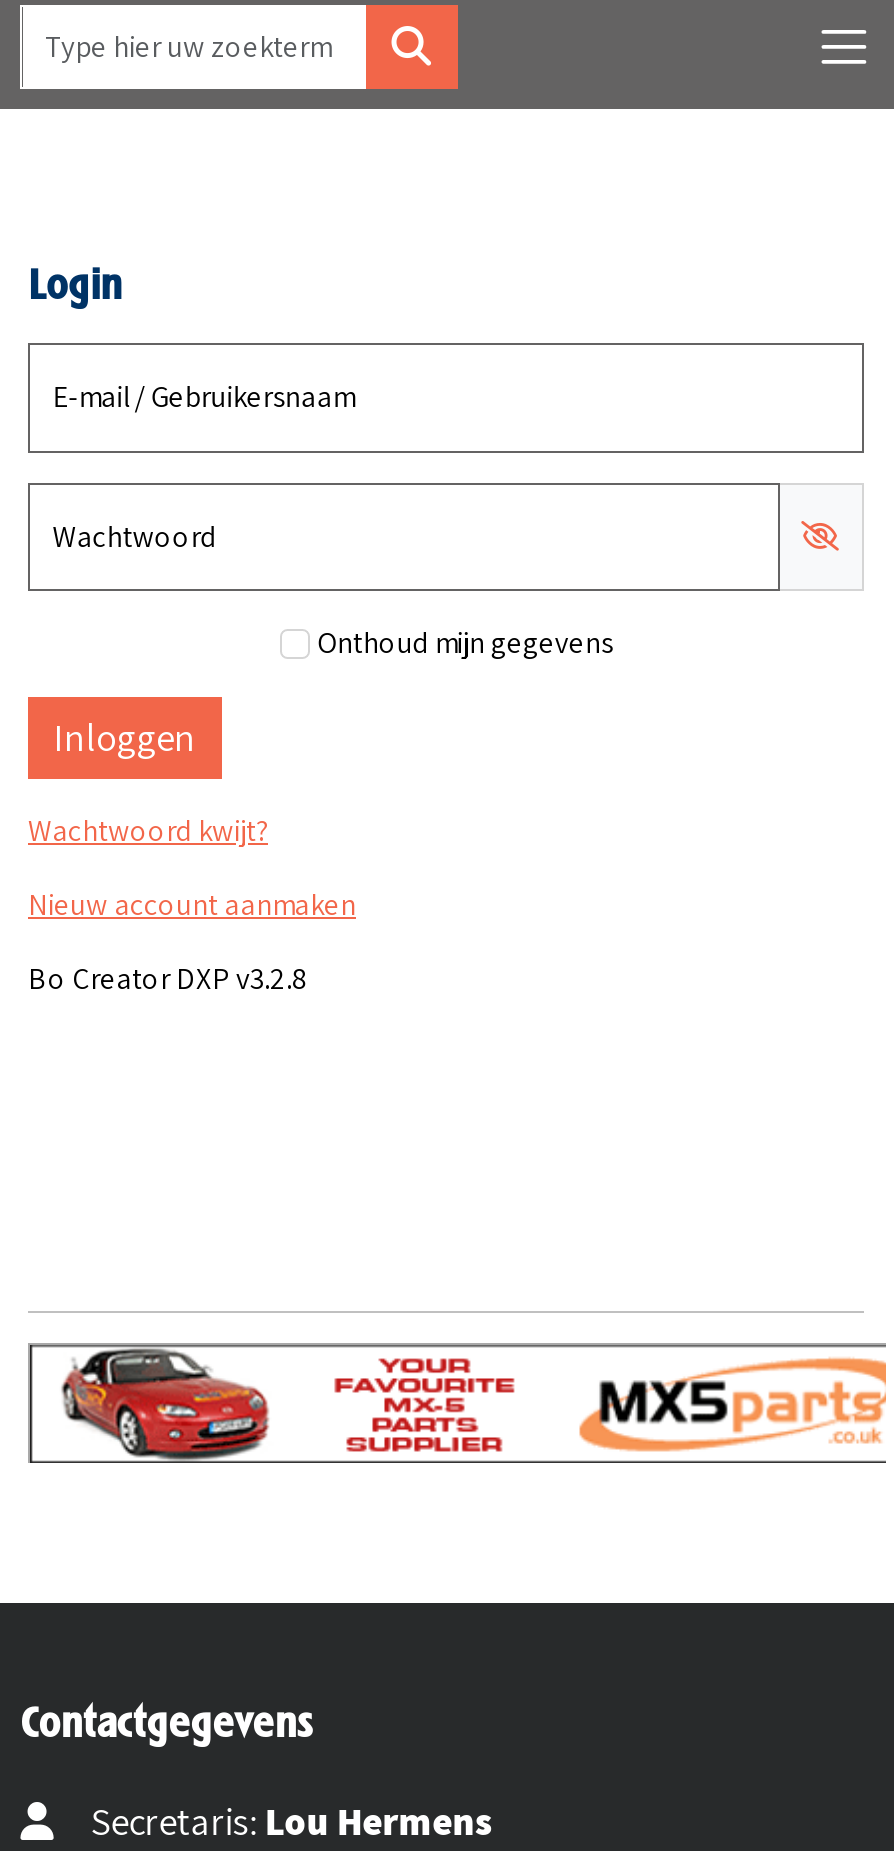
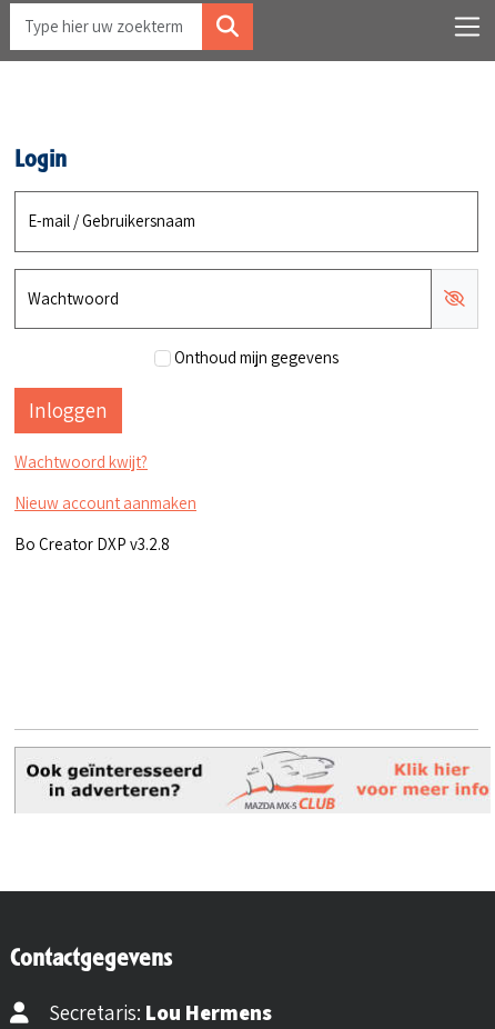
[28,1343,888,1465] [image] -> [16,748,491,813] [image]

